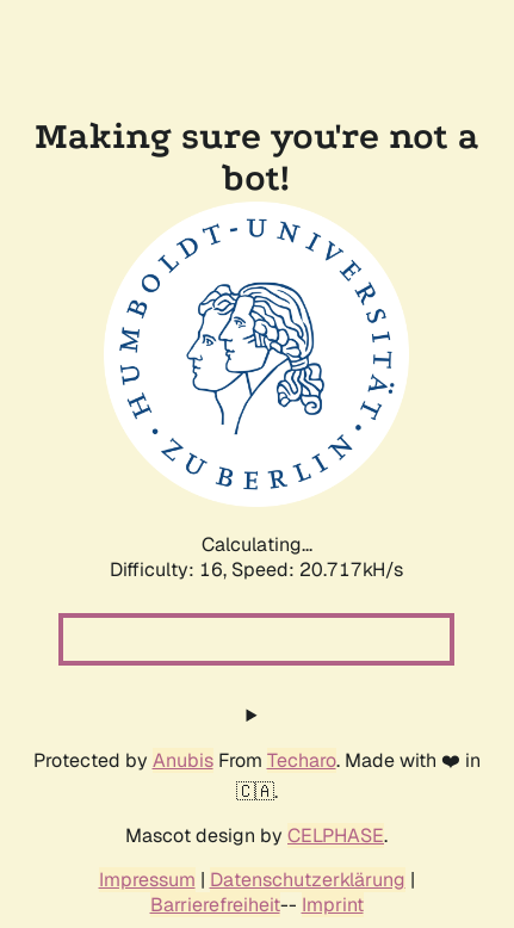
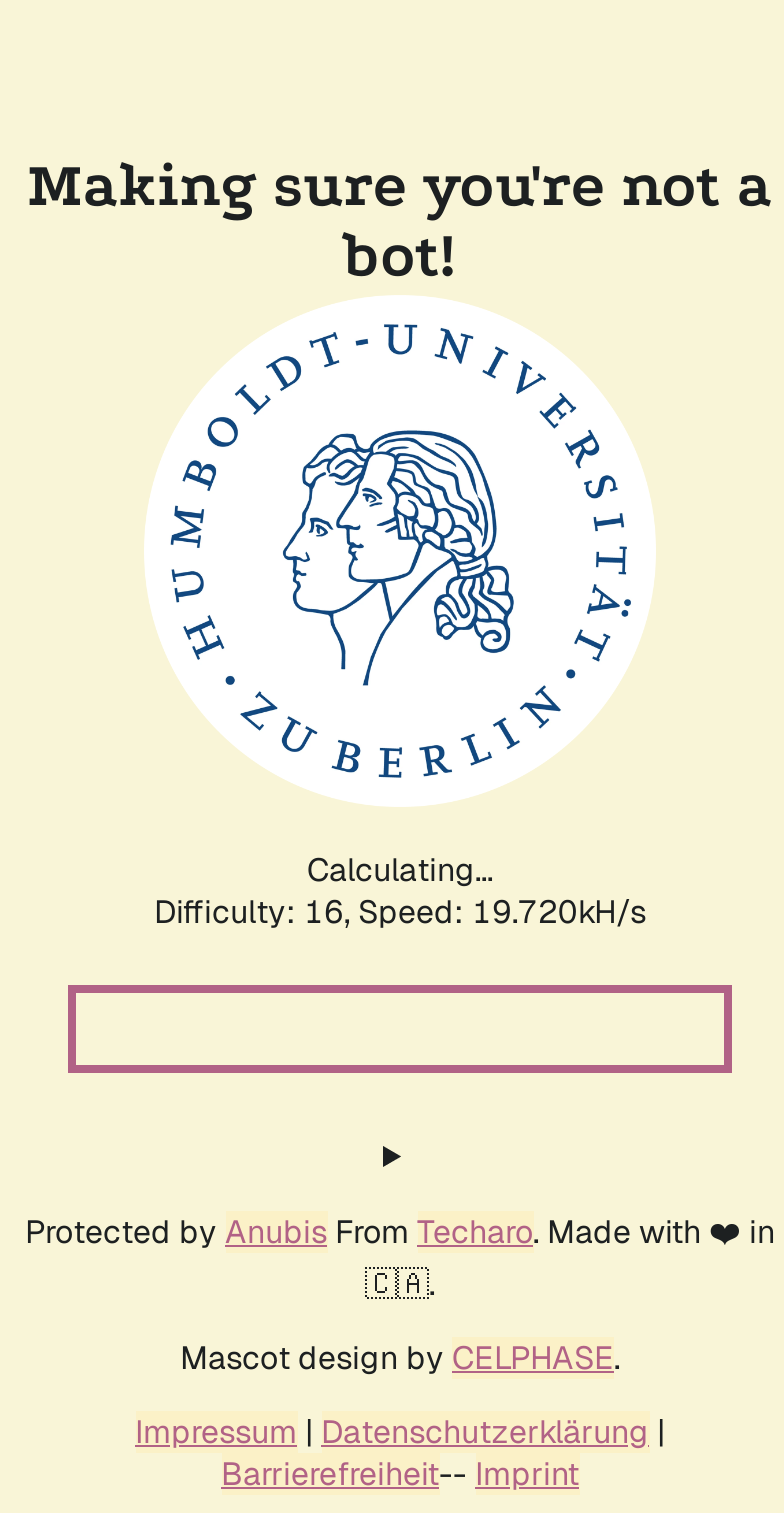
[110,557,403,582] Difficulty: 16, Speed: 20.717kH/s -> [154,891,646,933] Difficulty: 16, Speed: 19.720kH/s

